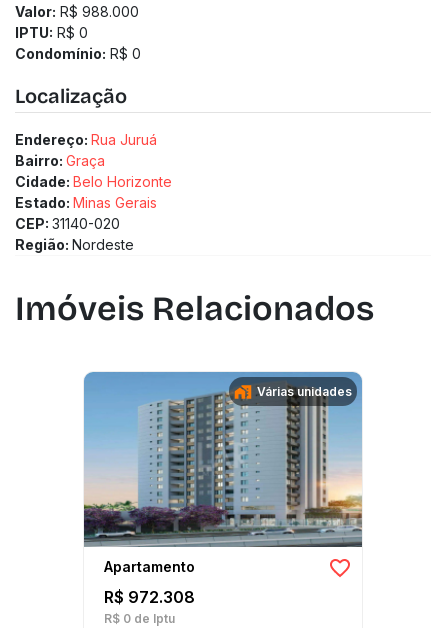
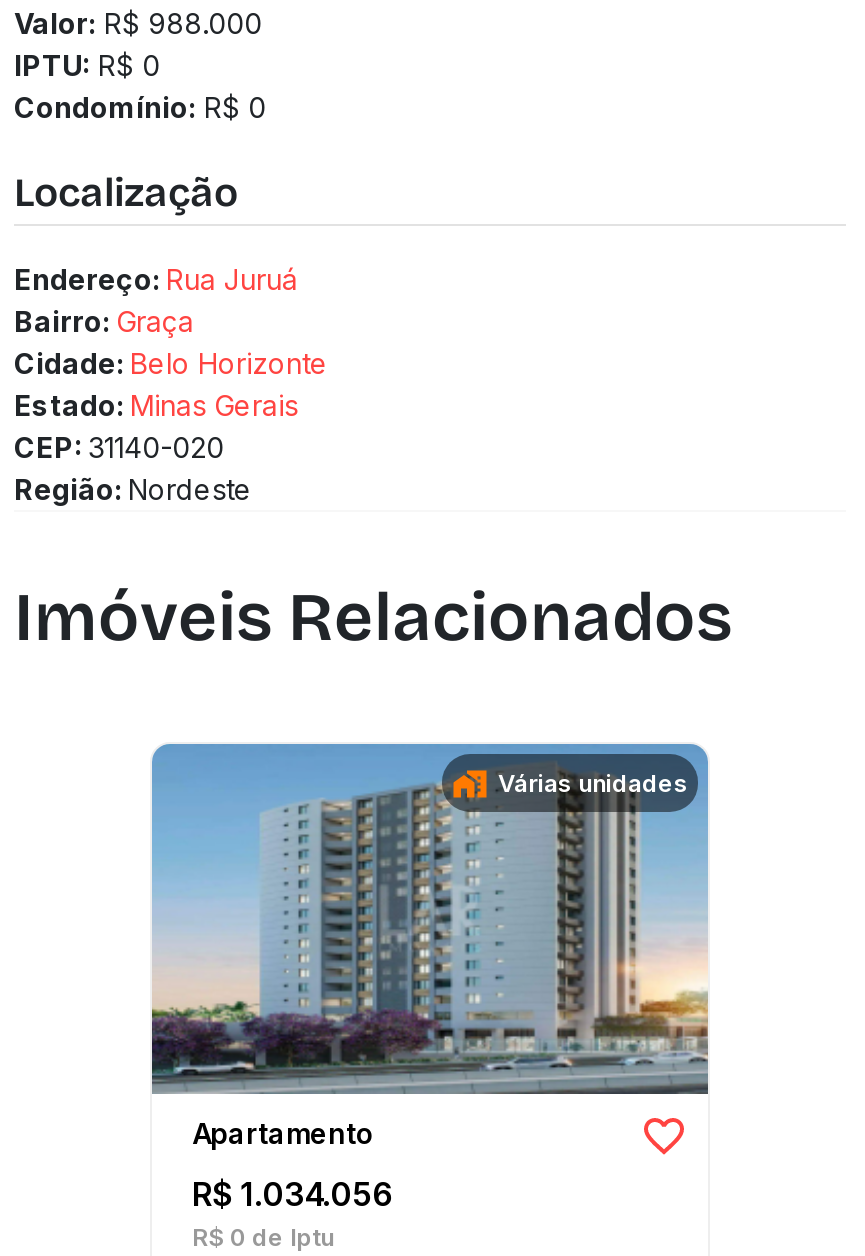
[104,587,195,607] R$ 972.308 -> [192,1174,394,1214] R$ 1.034.056

